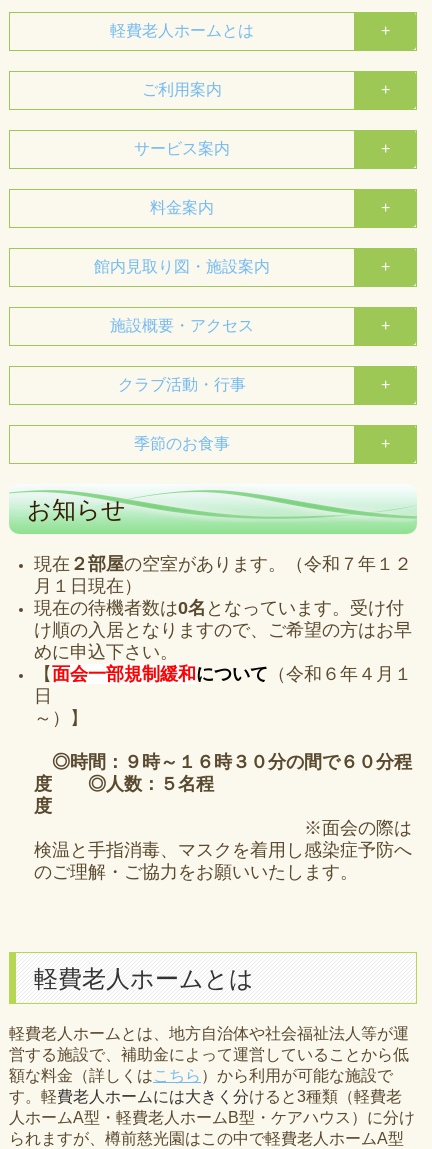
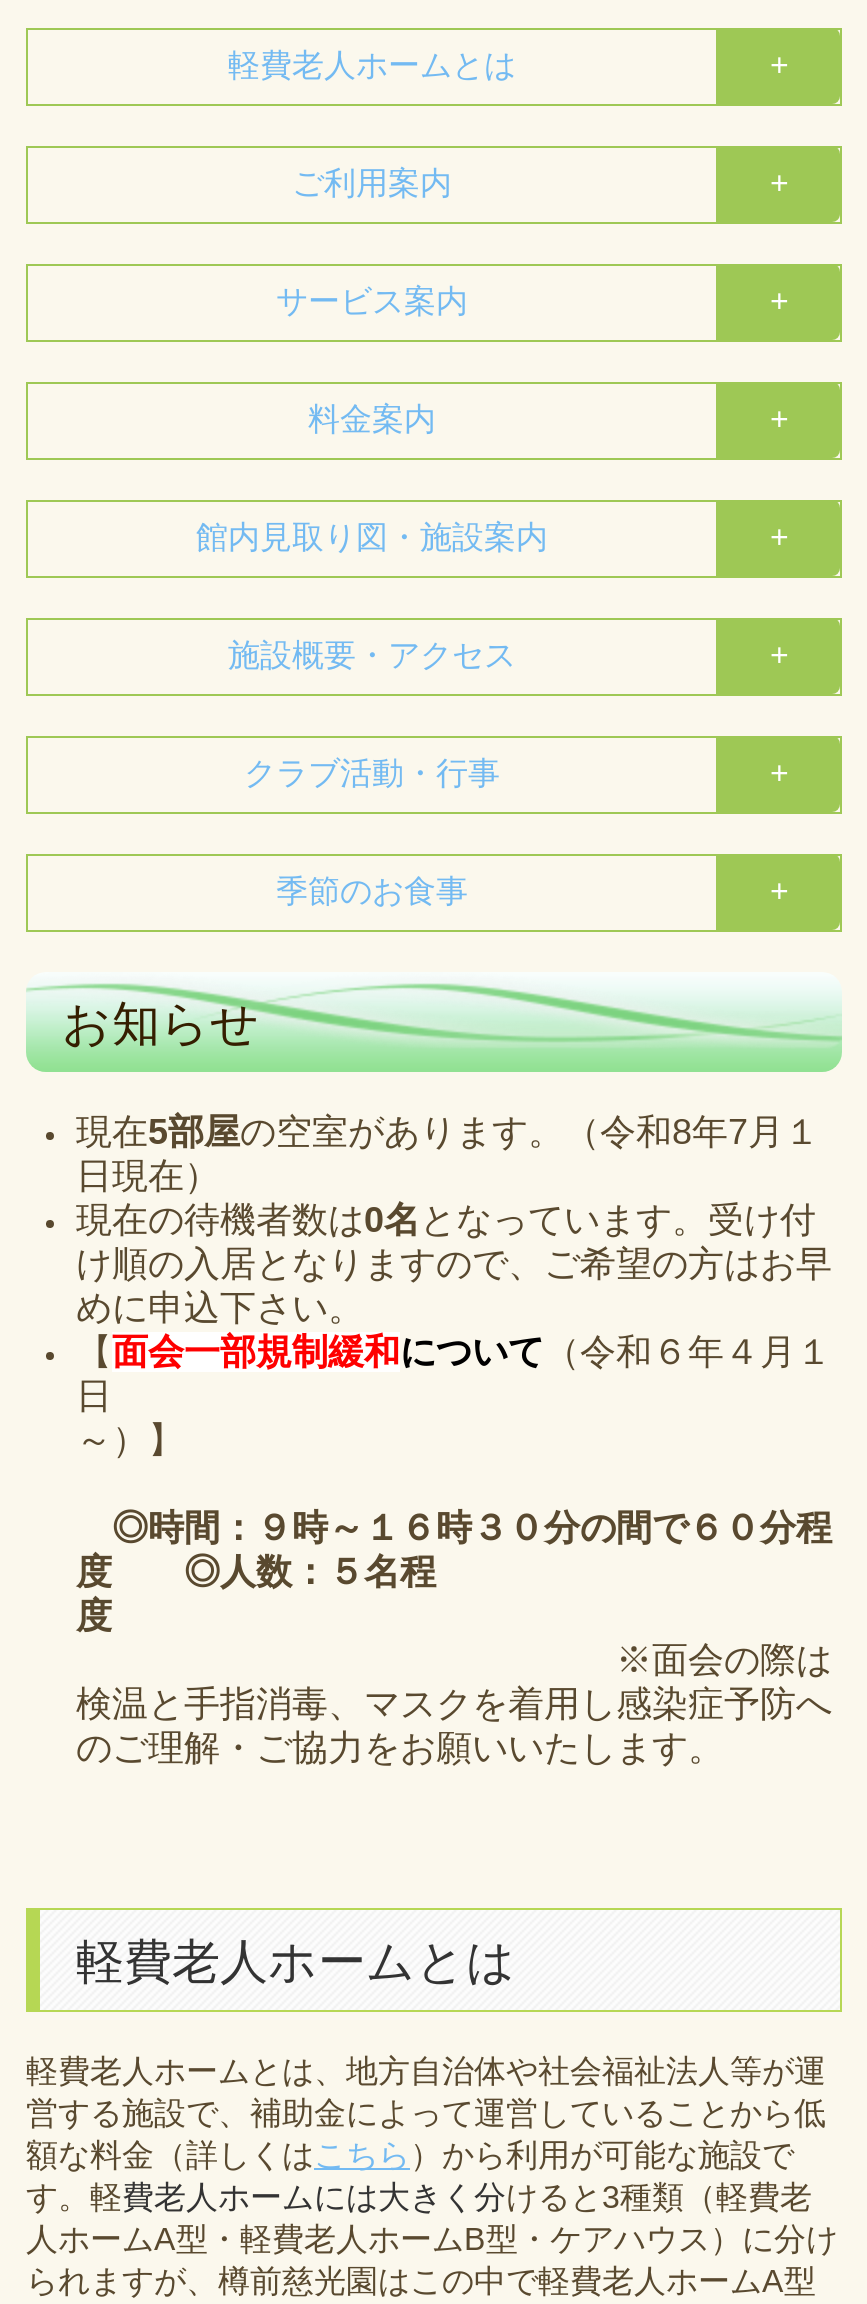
[34,554,412,596] 現在２部屋の空室があります。（令和７年１２ | 月１日現在） -> [76,1113,820,1197] 現在5部屋の空室があります。（令和8年7月１ | 日現在）

